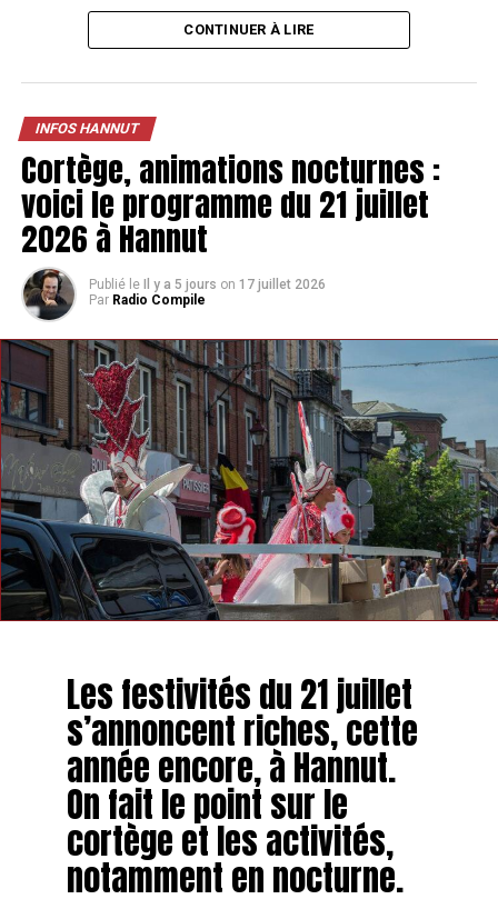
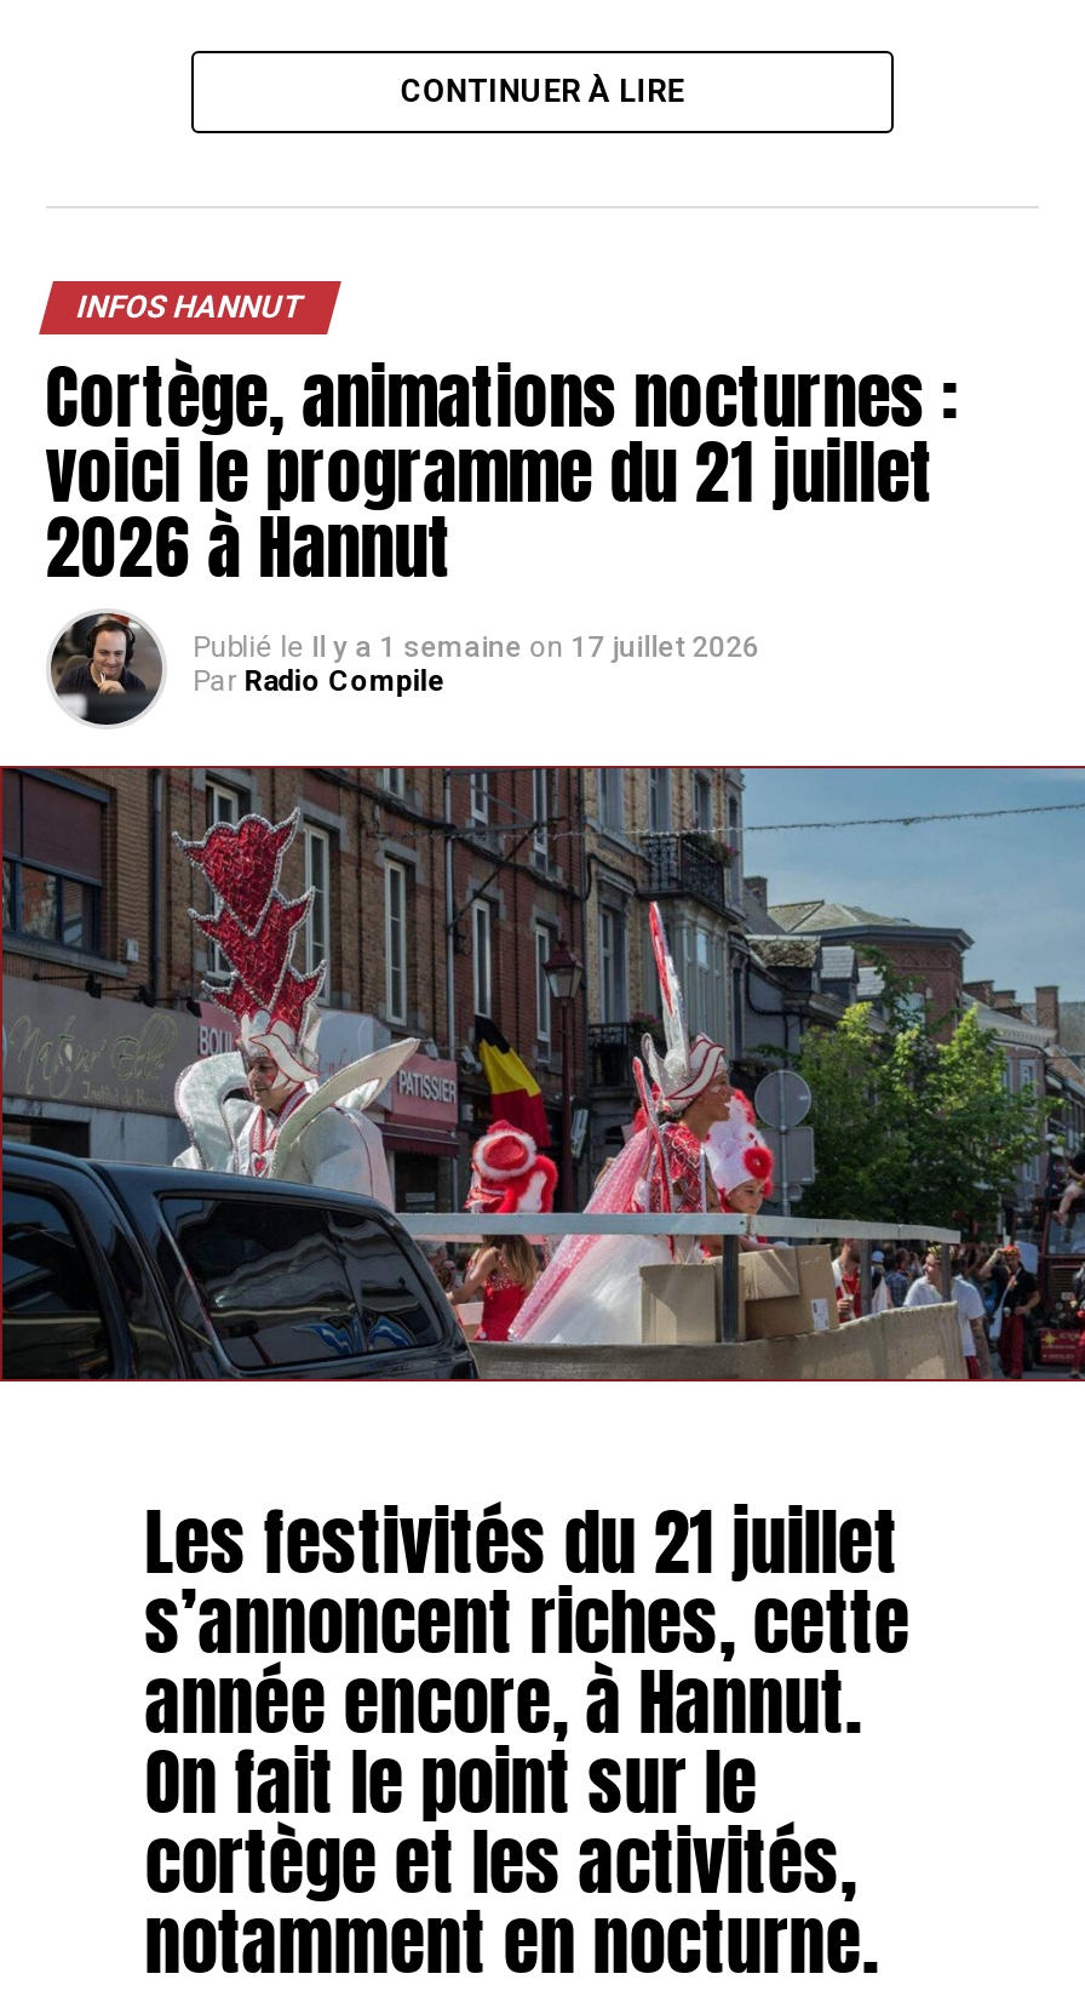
[89,277,325,292] Publié le Il y a 5 jours on 17 juillet 2026 -> [193,630,760,664] Publié le Il y a 1 semaine on 17 juillet 2026

